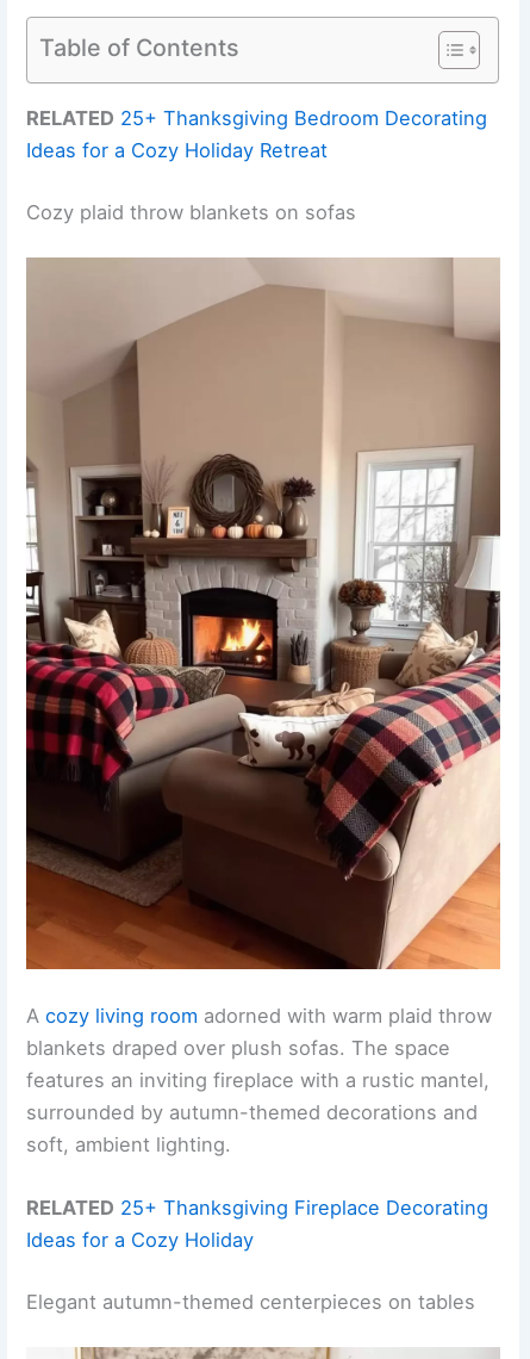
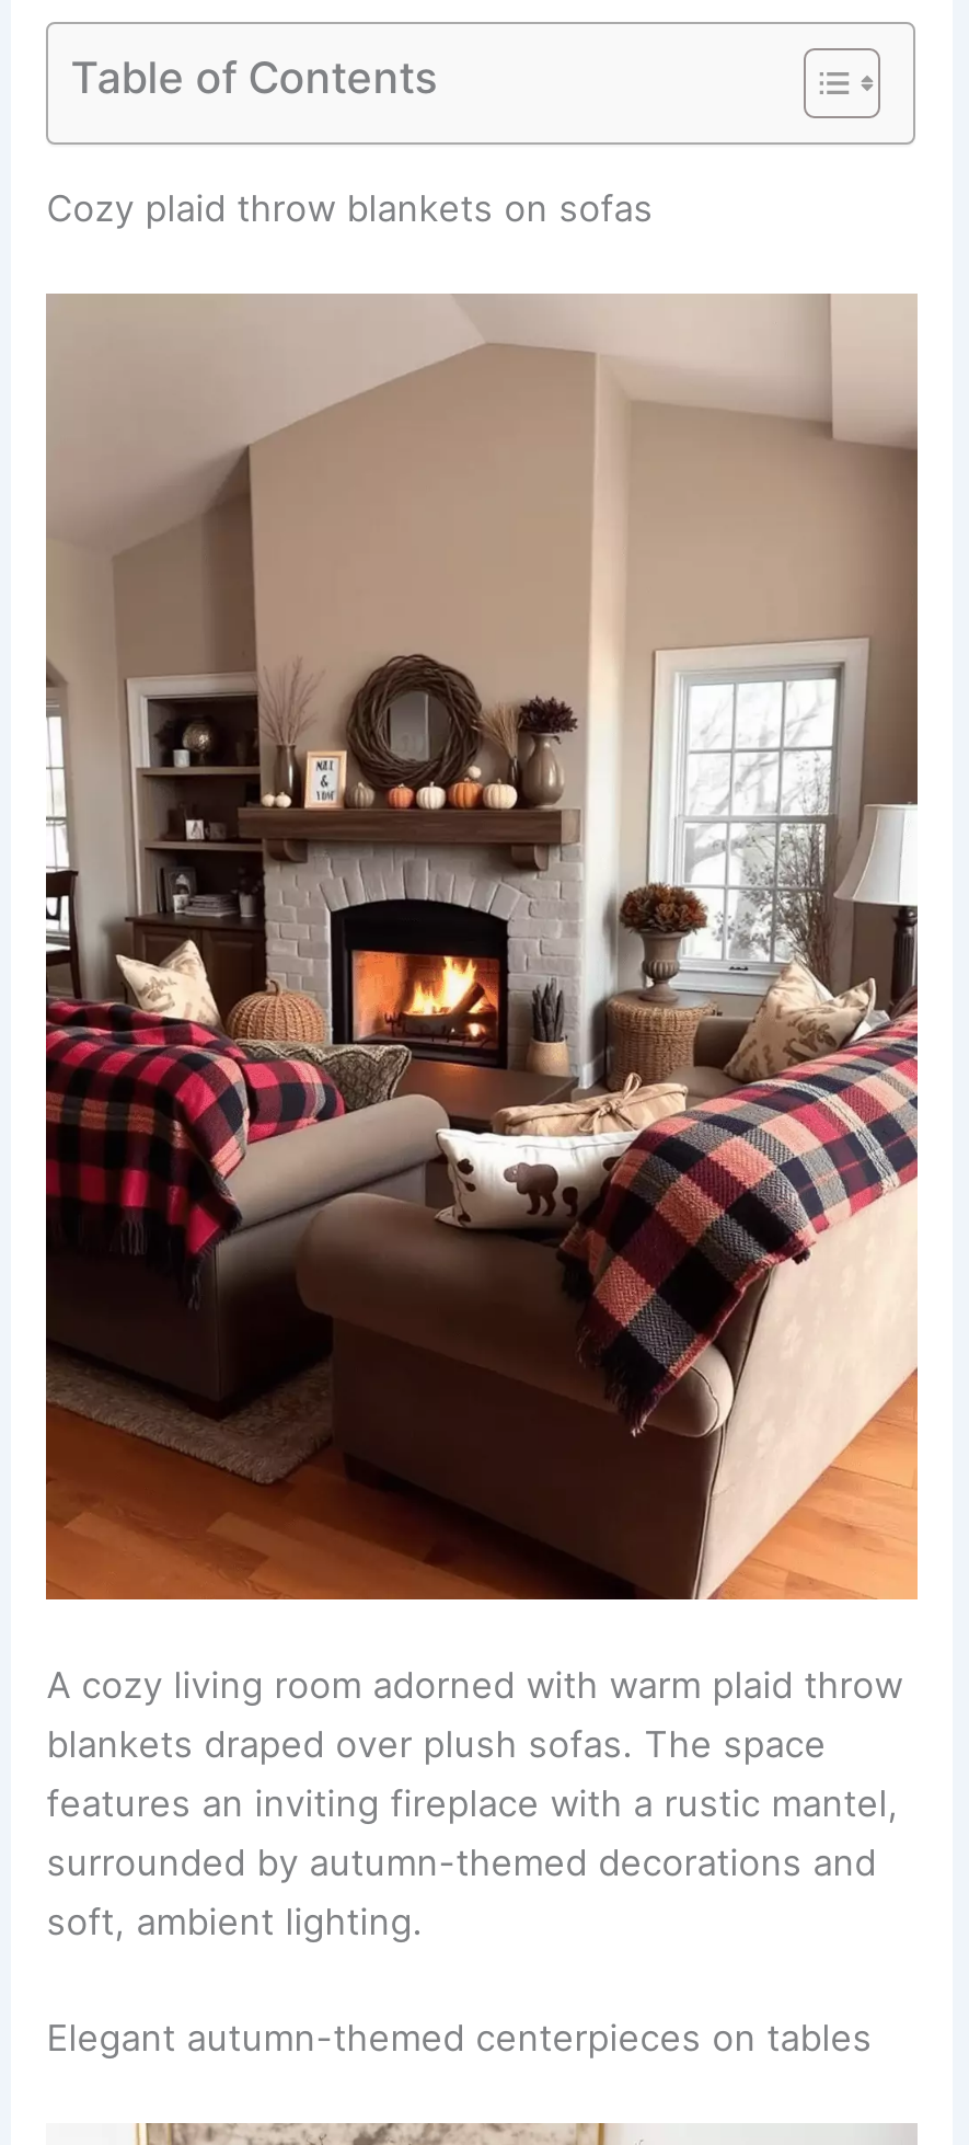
[27,106,487,162] RELATED 25+ Thanksgiving Bedroom Decorating | Ideas for a Cozy Holiday Retreat -> none
[27,1196,489,1252] RELATED 25+ Thanksgiving Fireplace Decorating | Ideas for a Cozy Holiday -> none

